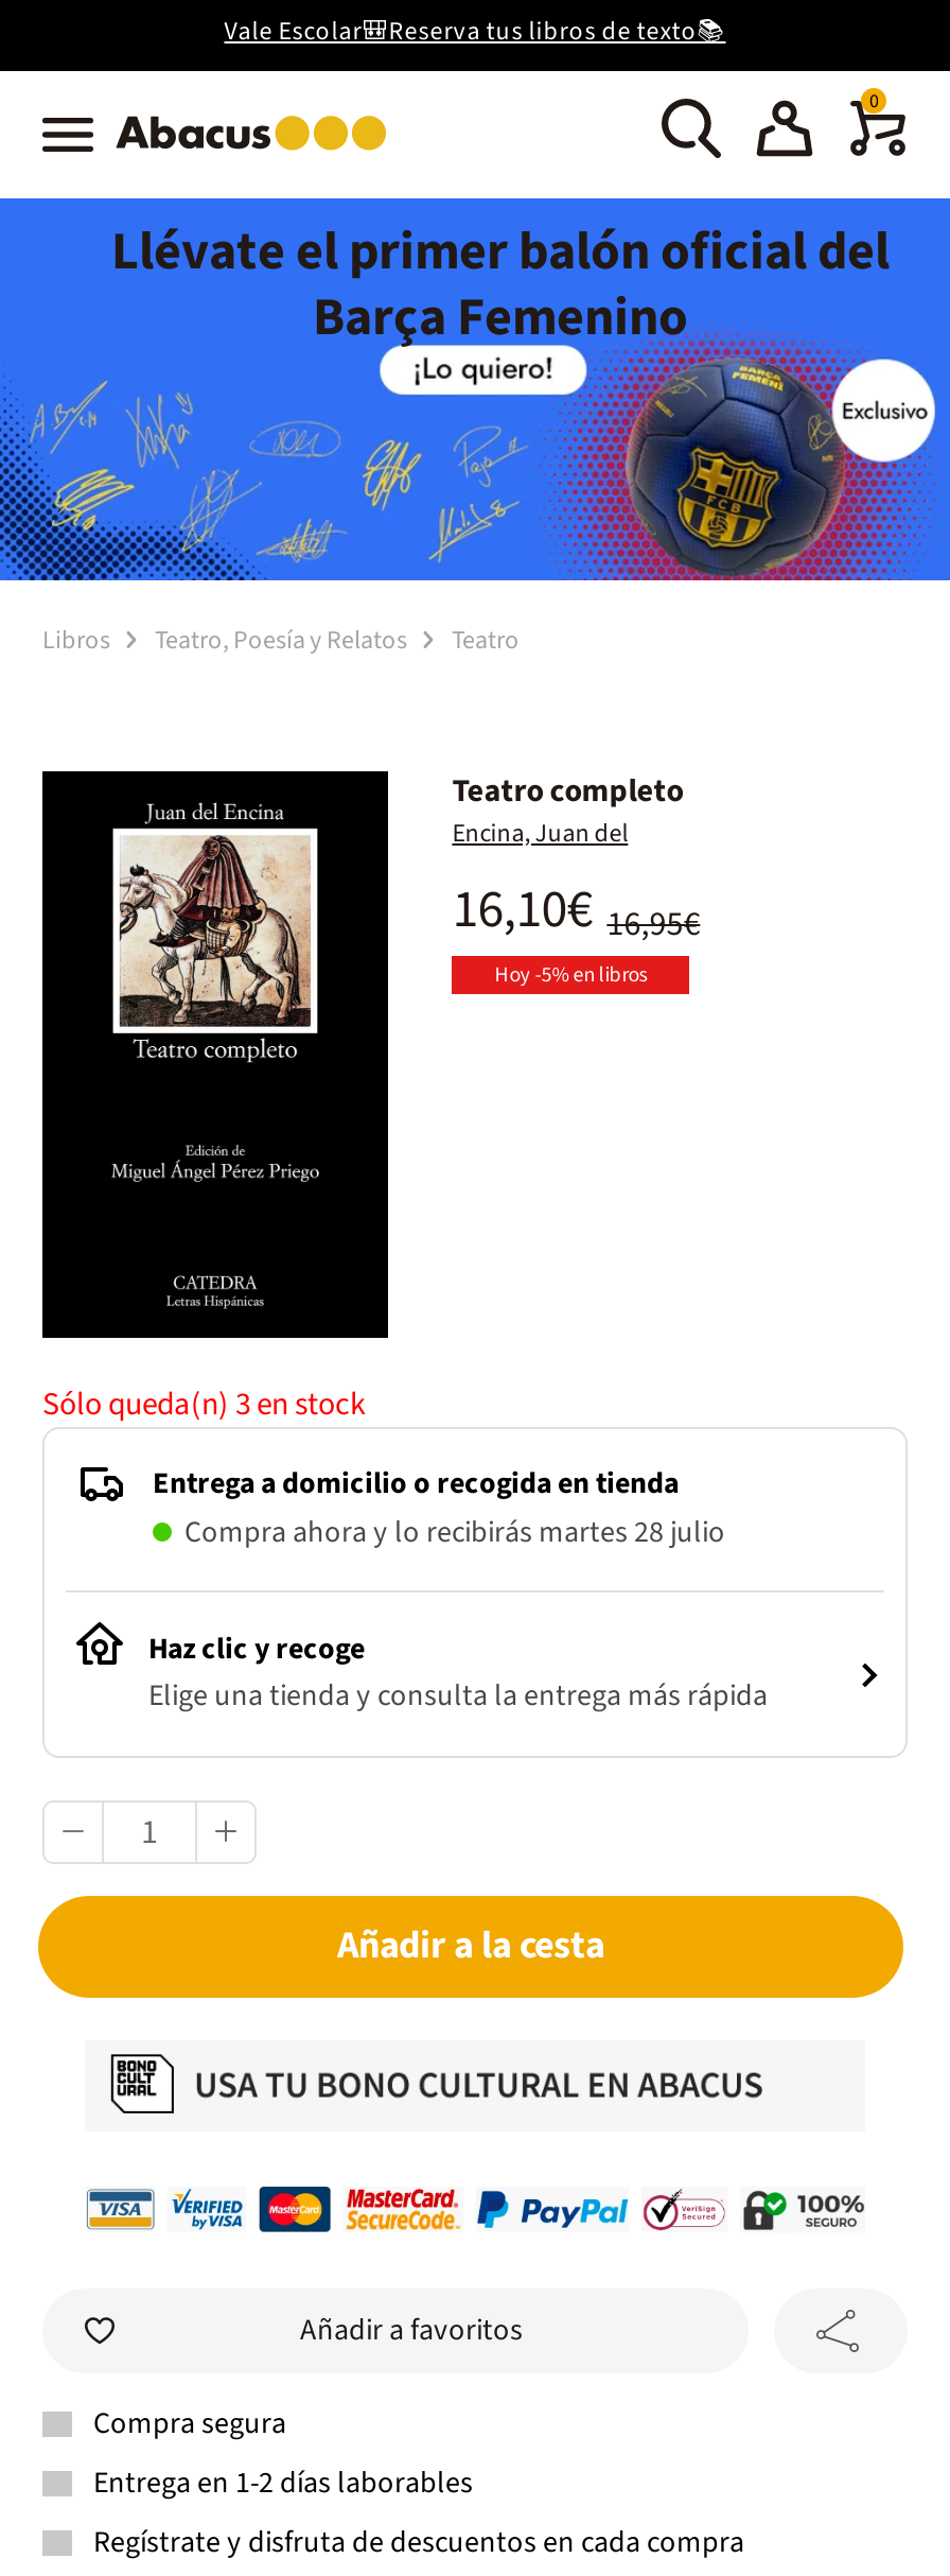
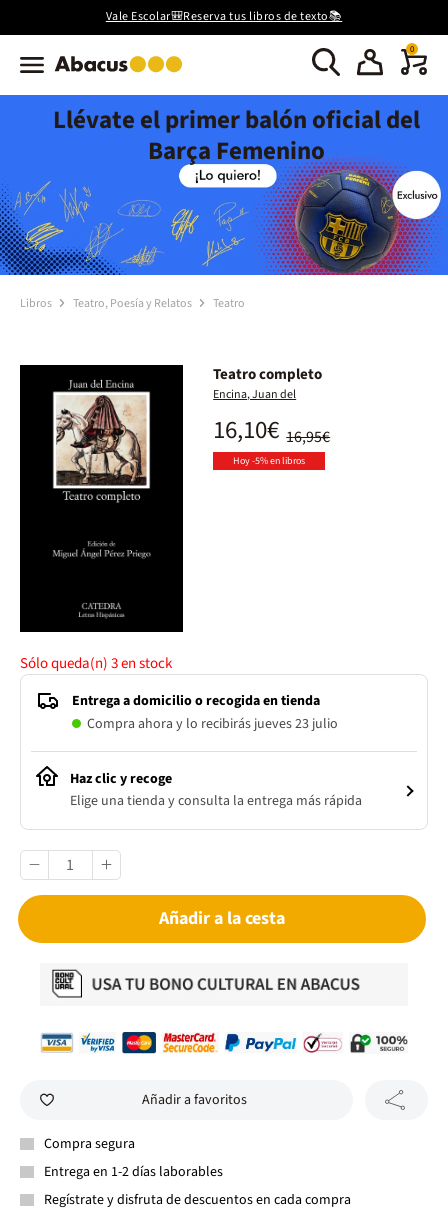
[184,1512,725,1554] Compra ahora y lo recibirás martes 28 julio -> [87,714,338,734] Compra ahora y lo recibirás jueves 23 julio

